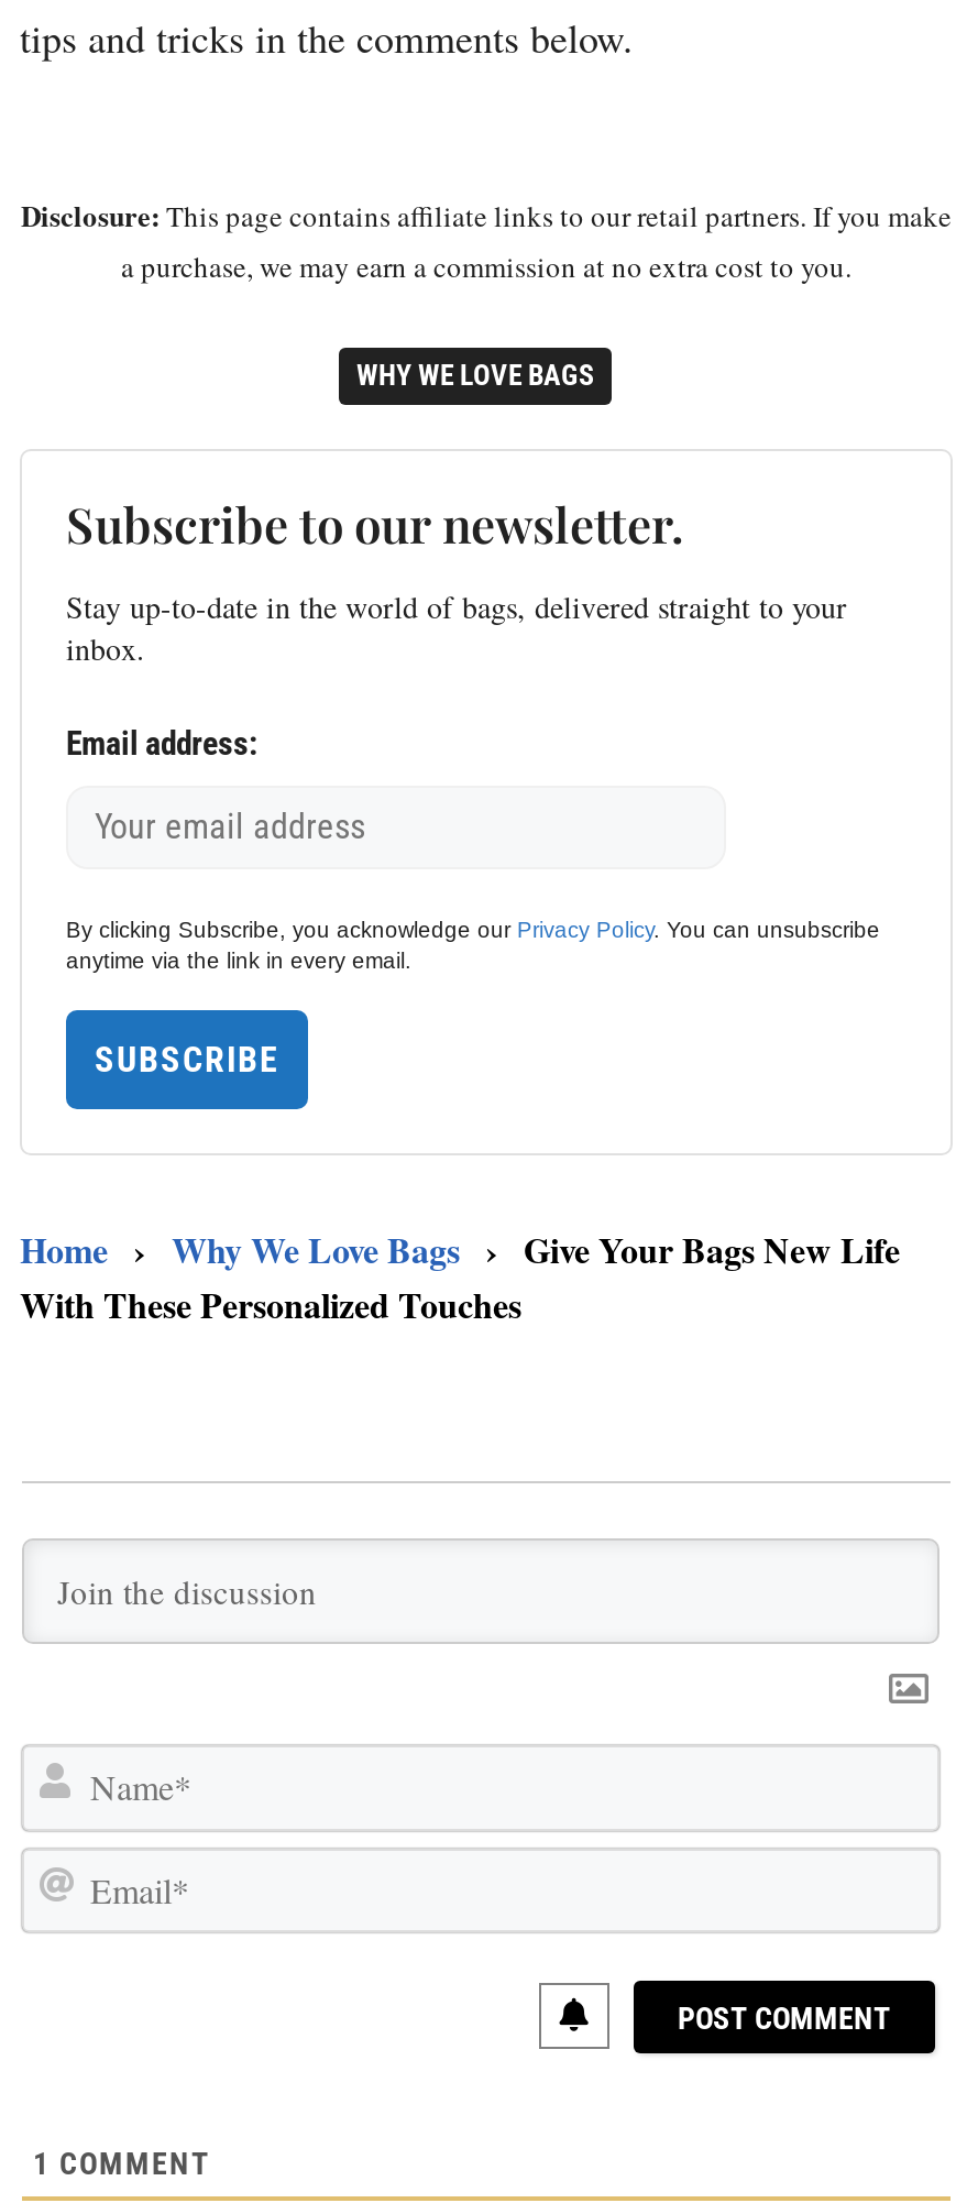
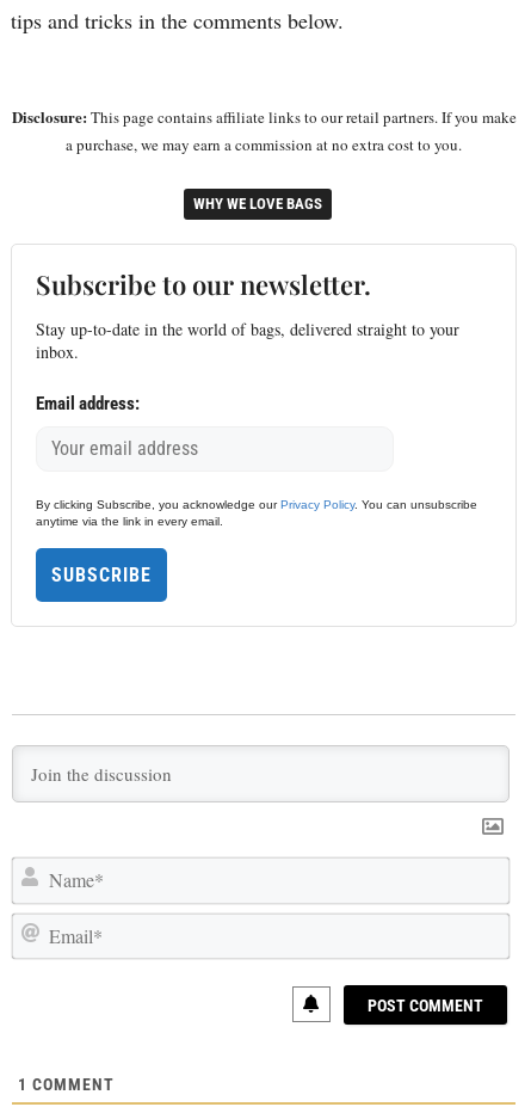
[20,1224,900,1330] Home › Why We Love Bags › Give Your Bags New Life | With These Personalized Touches -> none

